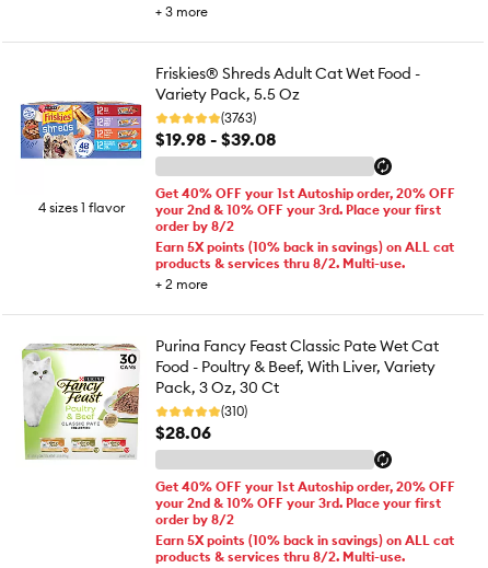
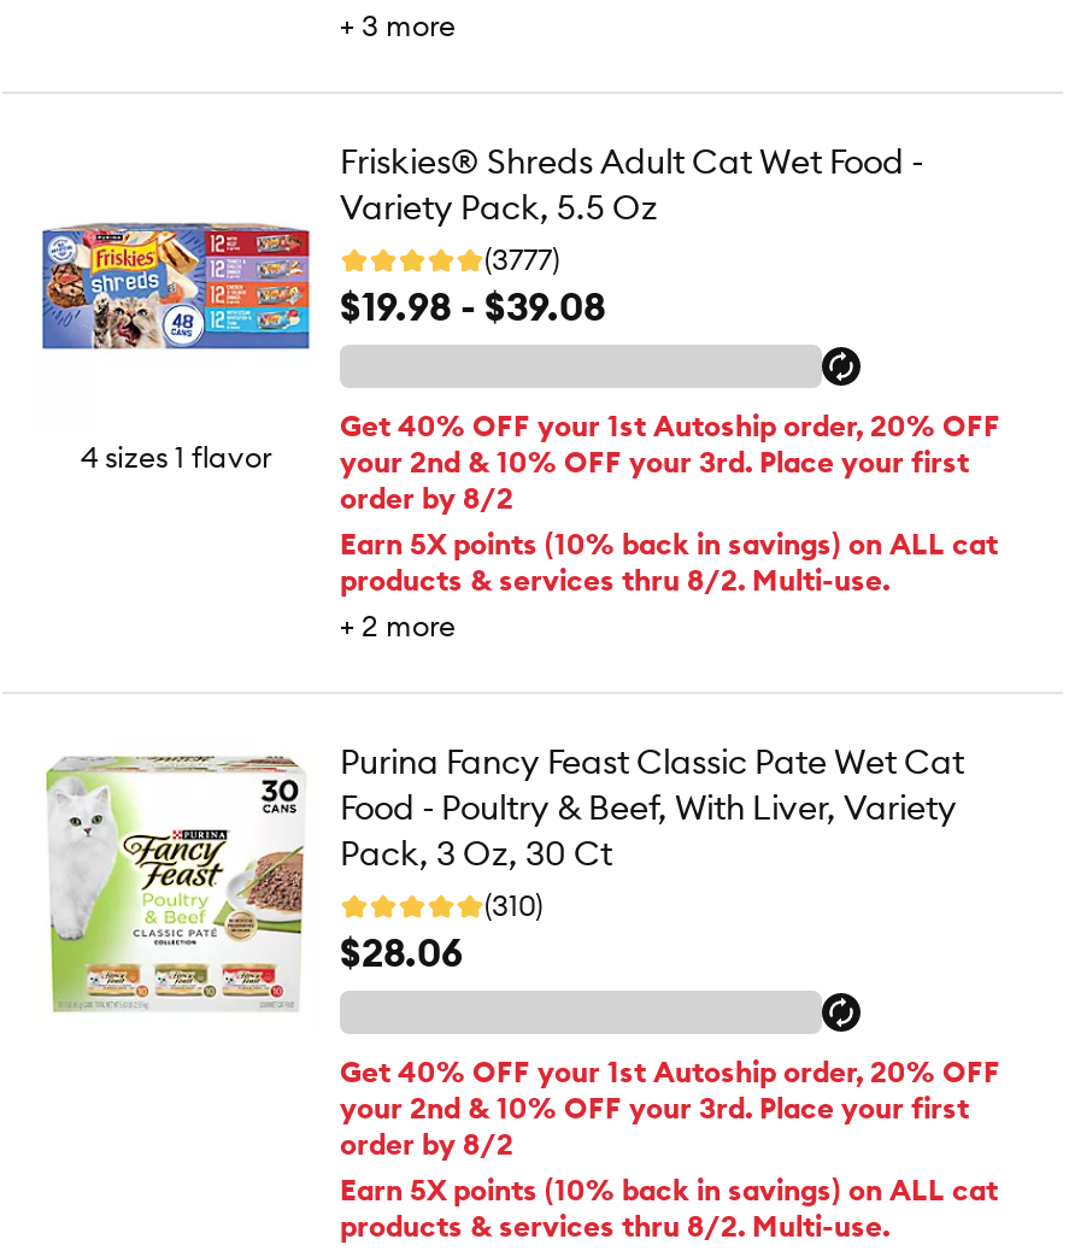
[221,110,256,126] (3763) -> [484,242,559,278] (3777)

